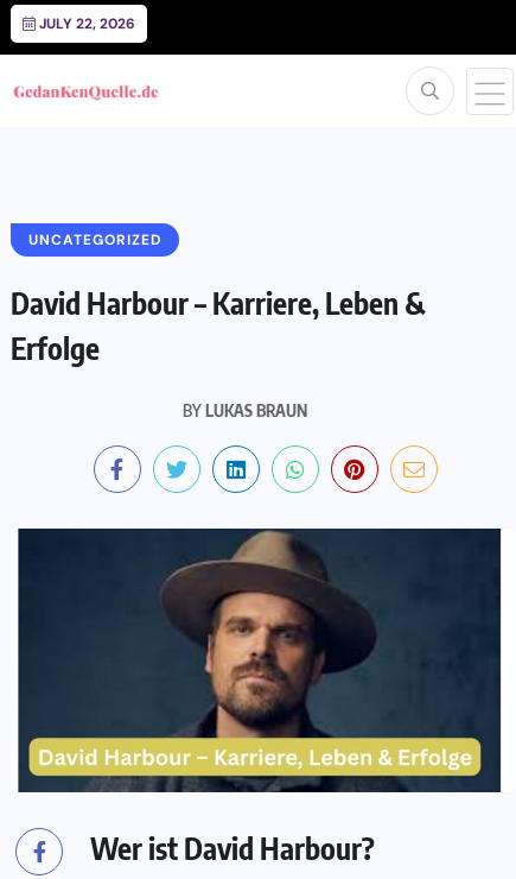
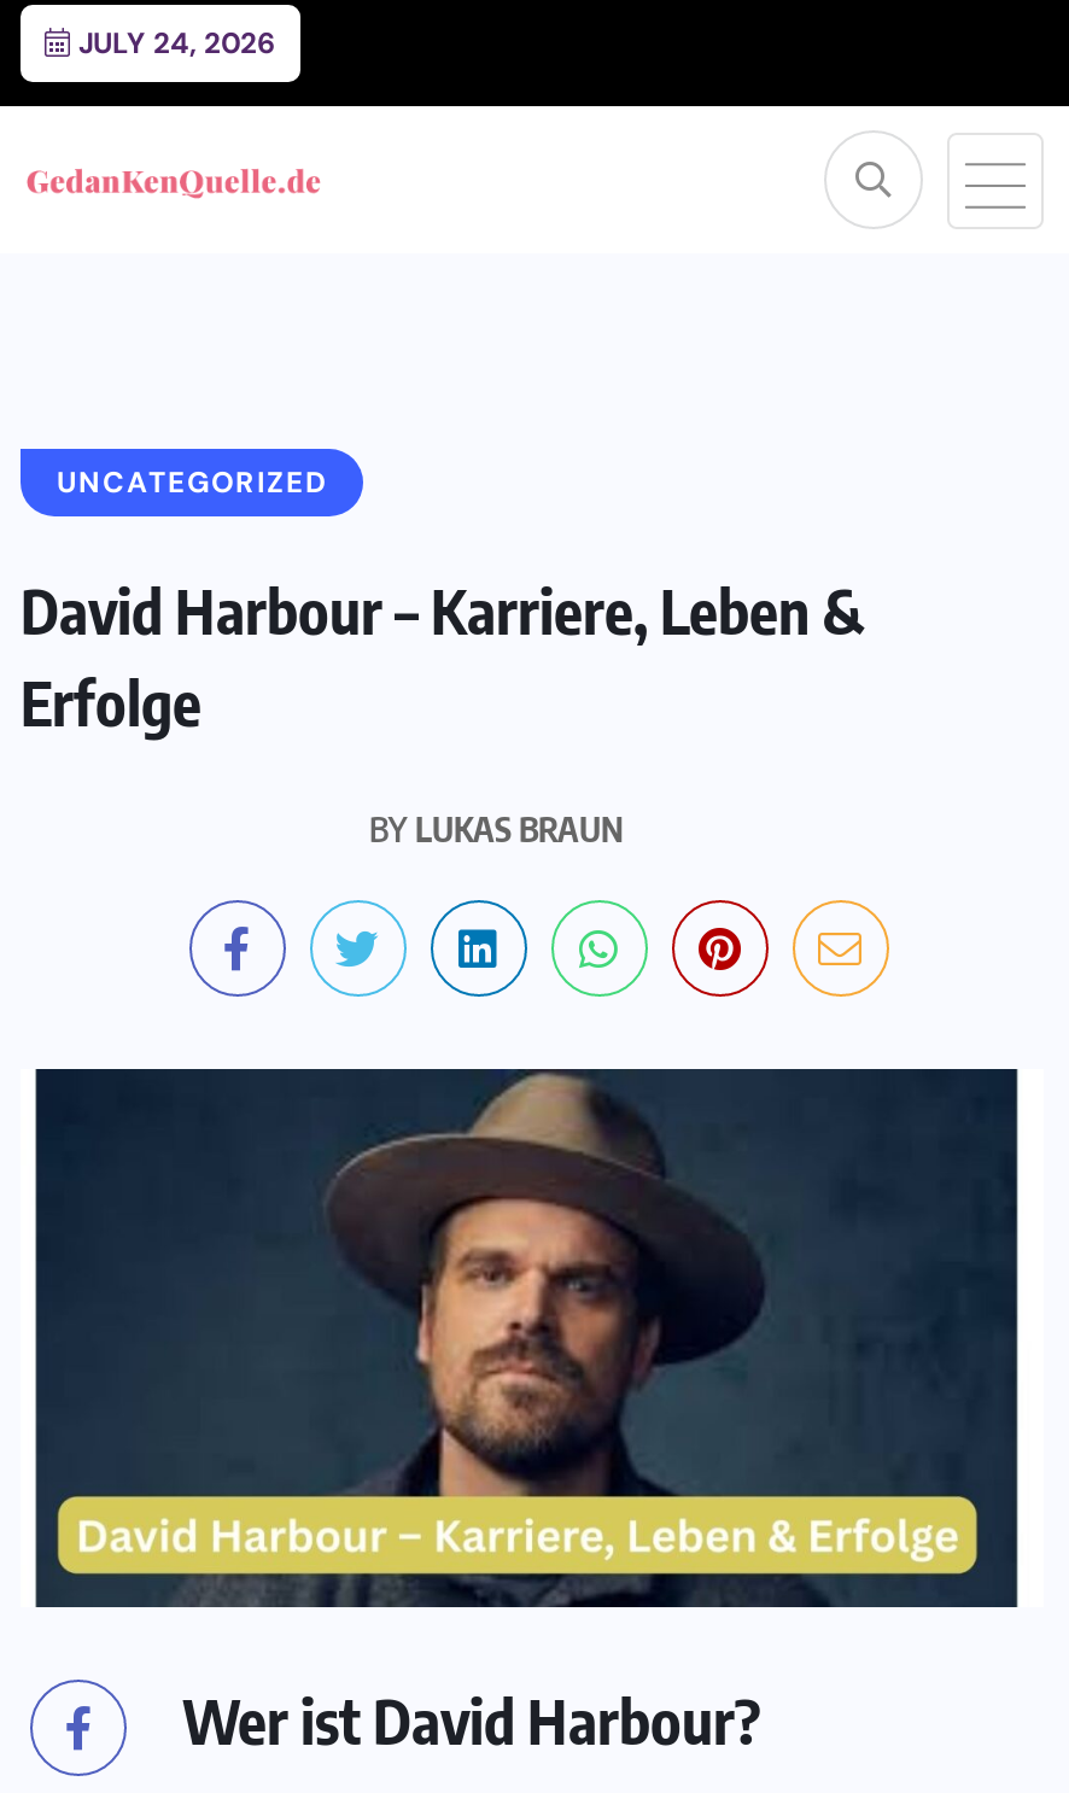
[36,14,135,33] JULY 22, 2026 -> [71,24,276,63] JULY 24, 2026

